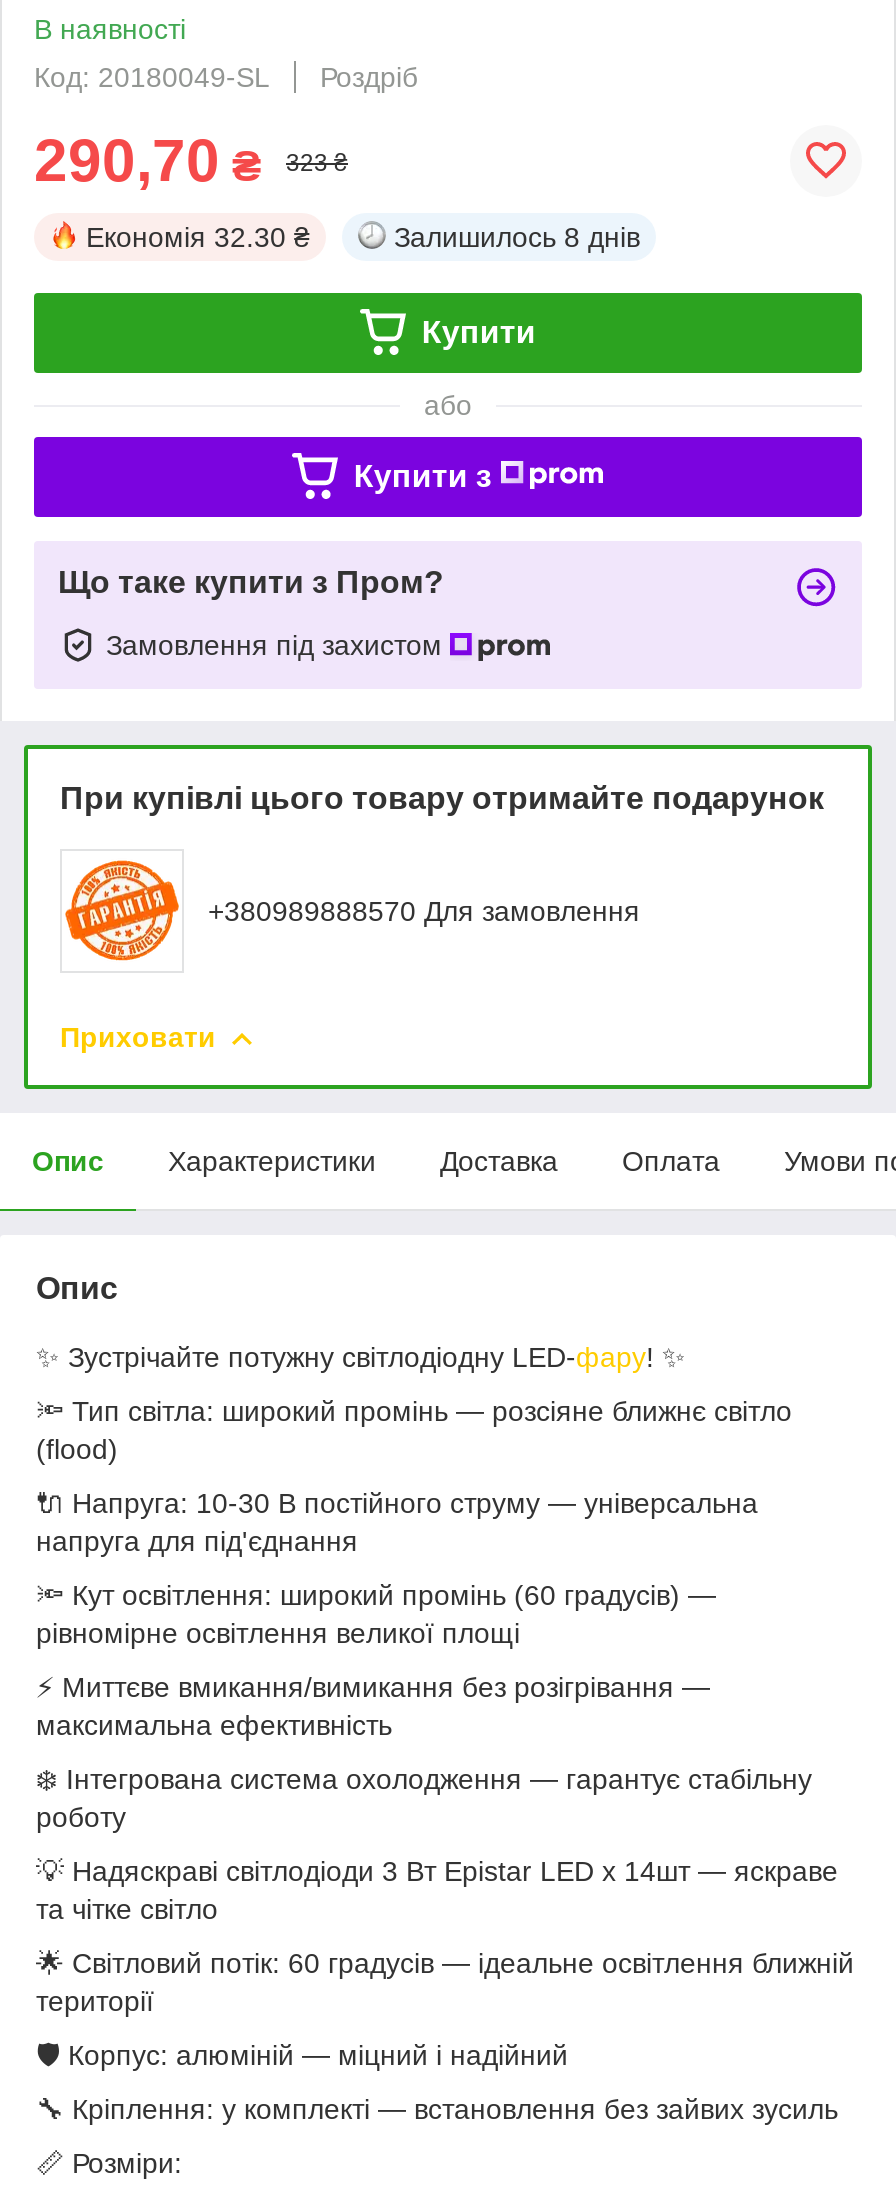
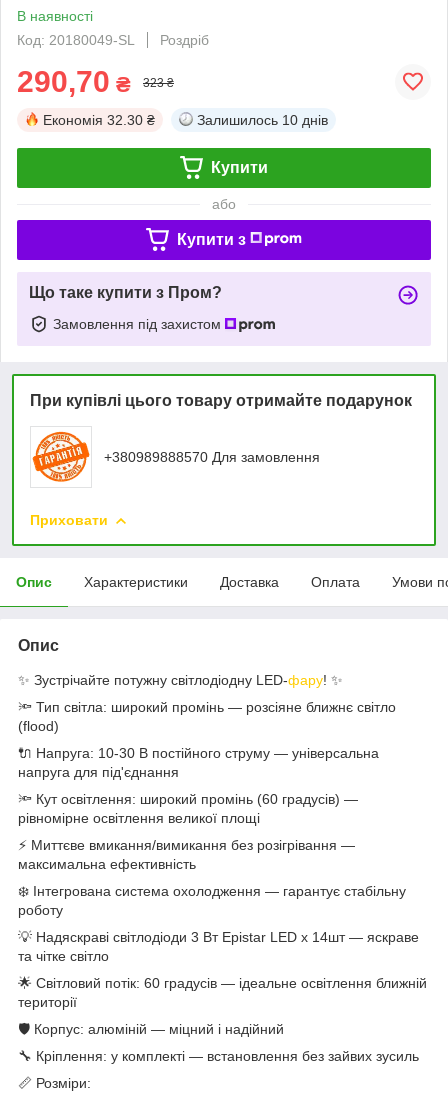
[394,221,640,253] Залишилось 8 днів -> [197,112,328,128] Залишилось 10 днів

